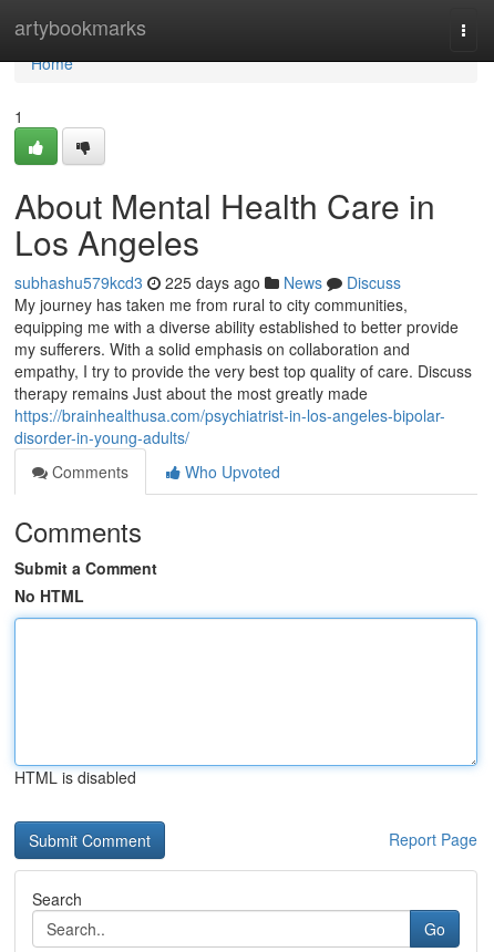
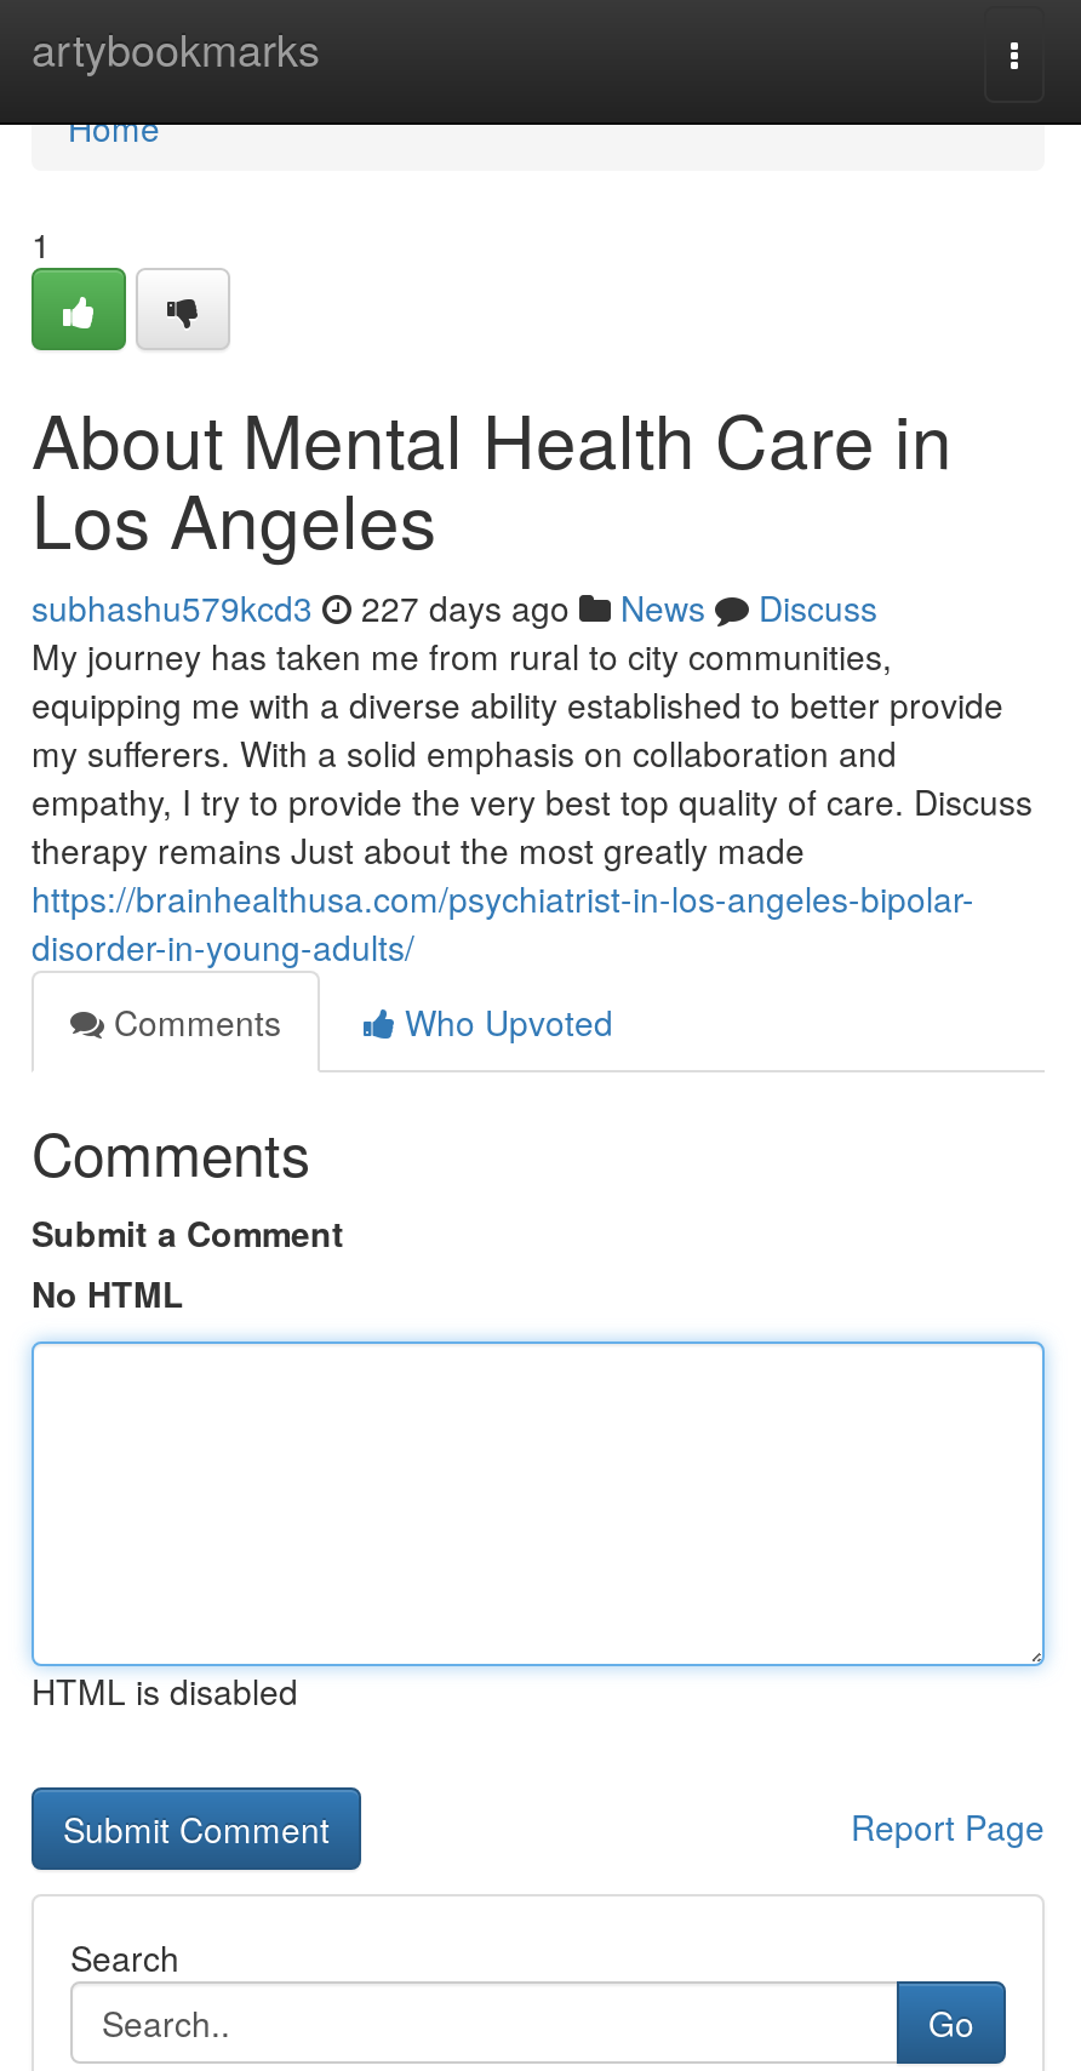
[14,271,401,293] subhashu579kcd3 225 days ago News Discuss -> [32,583,877,631] subhashu579kcd3 227 days ago News Discuss

